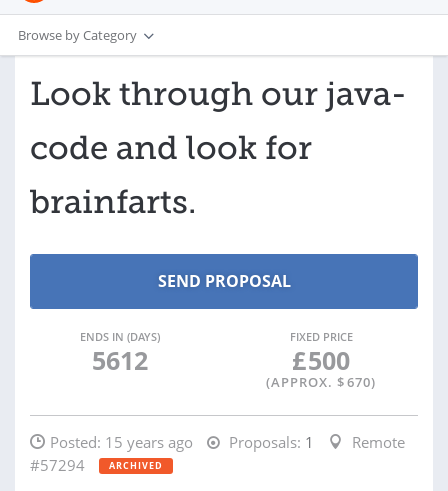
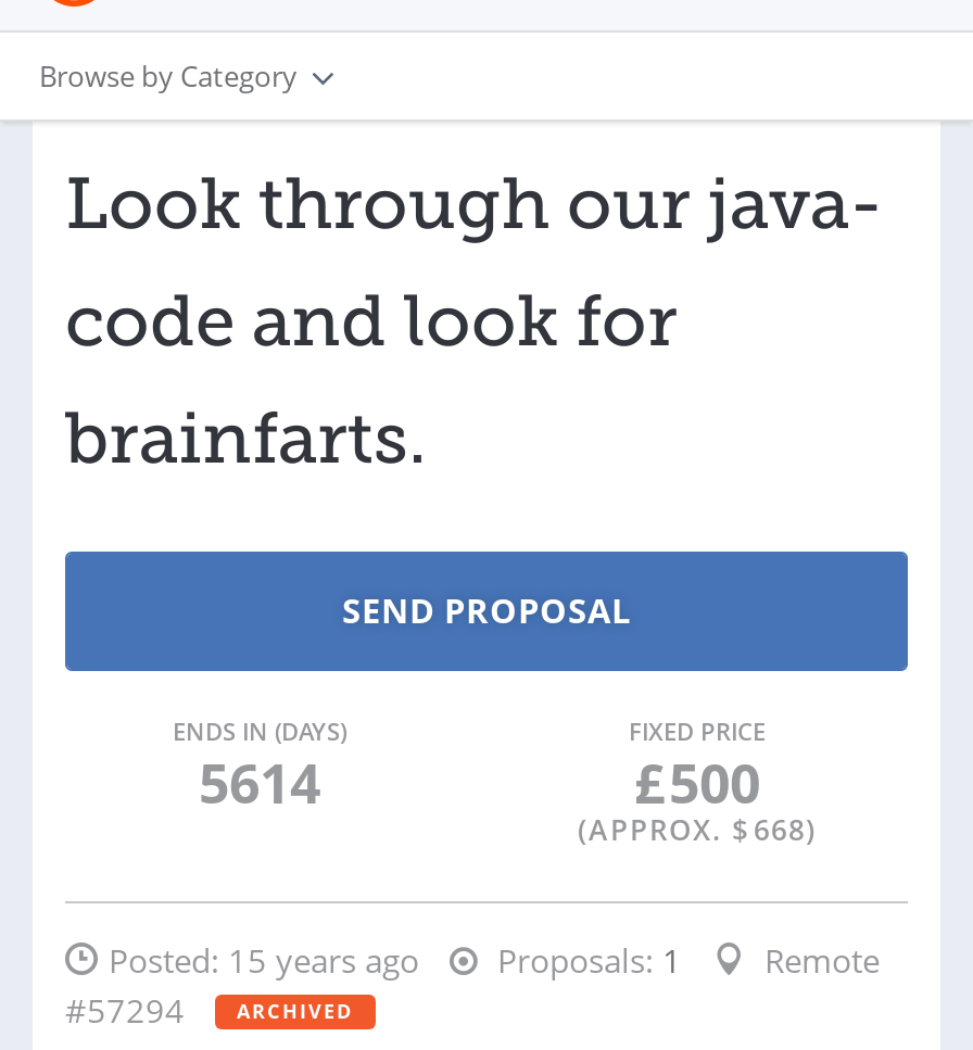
[91,343,147,377] 5612 -> [199,745,320,819] 5614
[266,373,376,391] (APPROX. $ 670) -> [578,810,817,849] (APPROX. $ 668)

